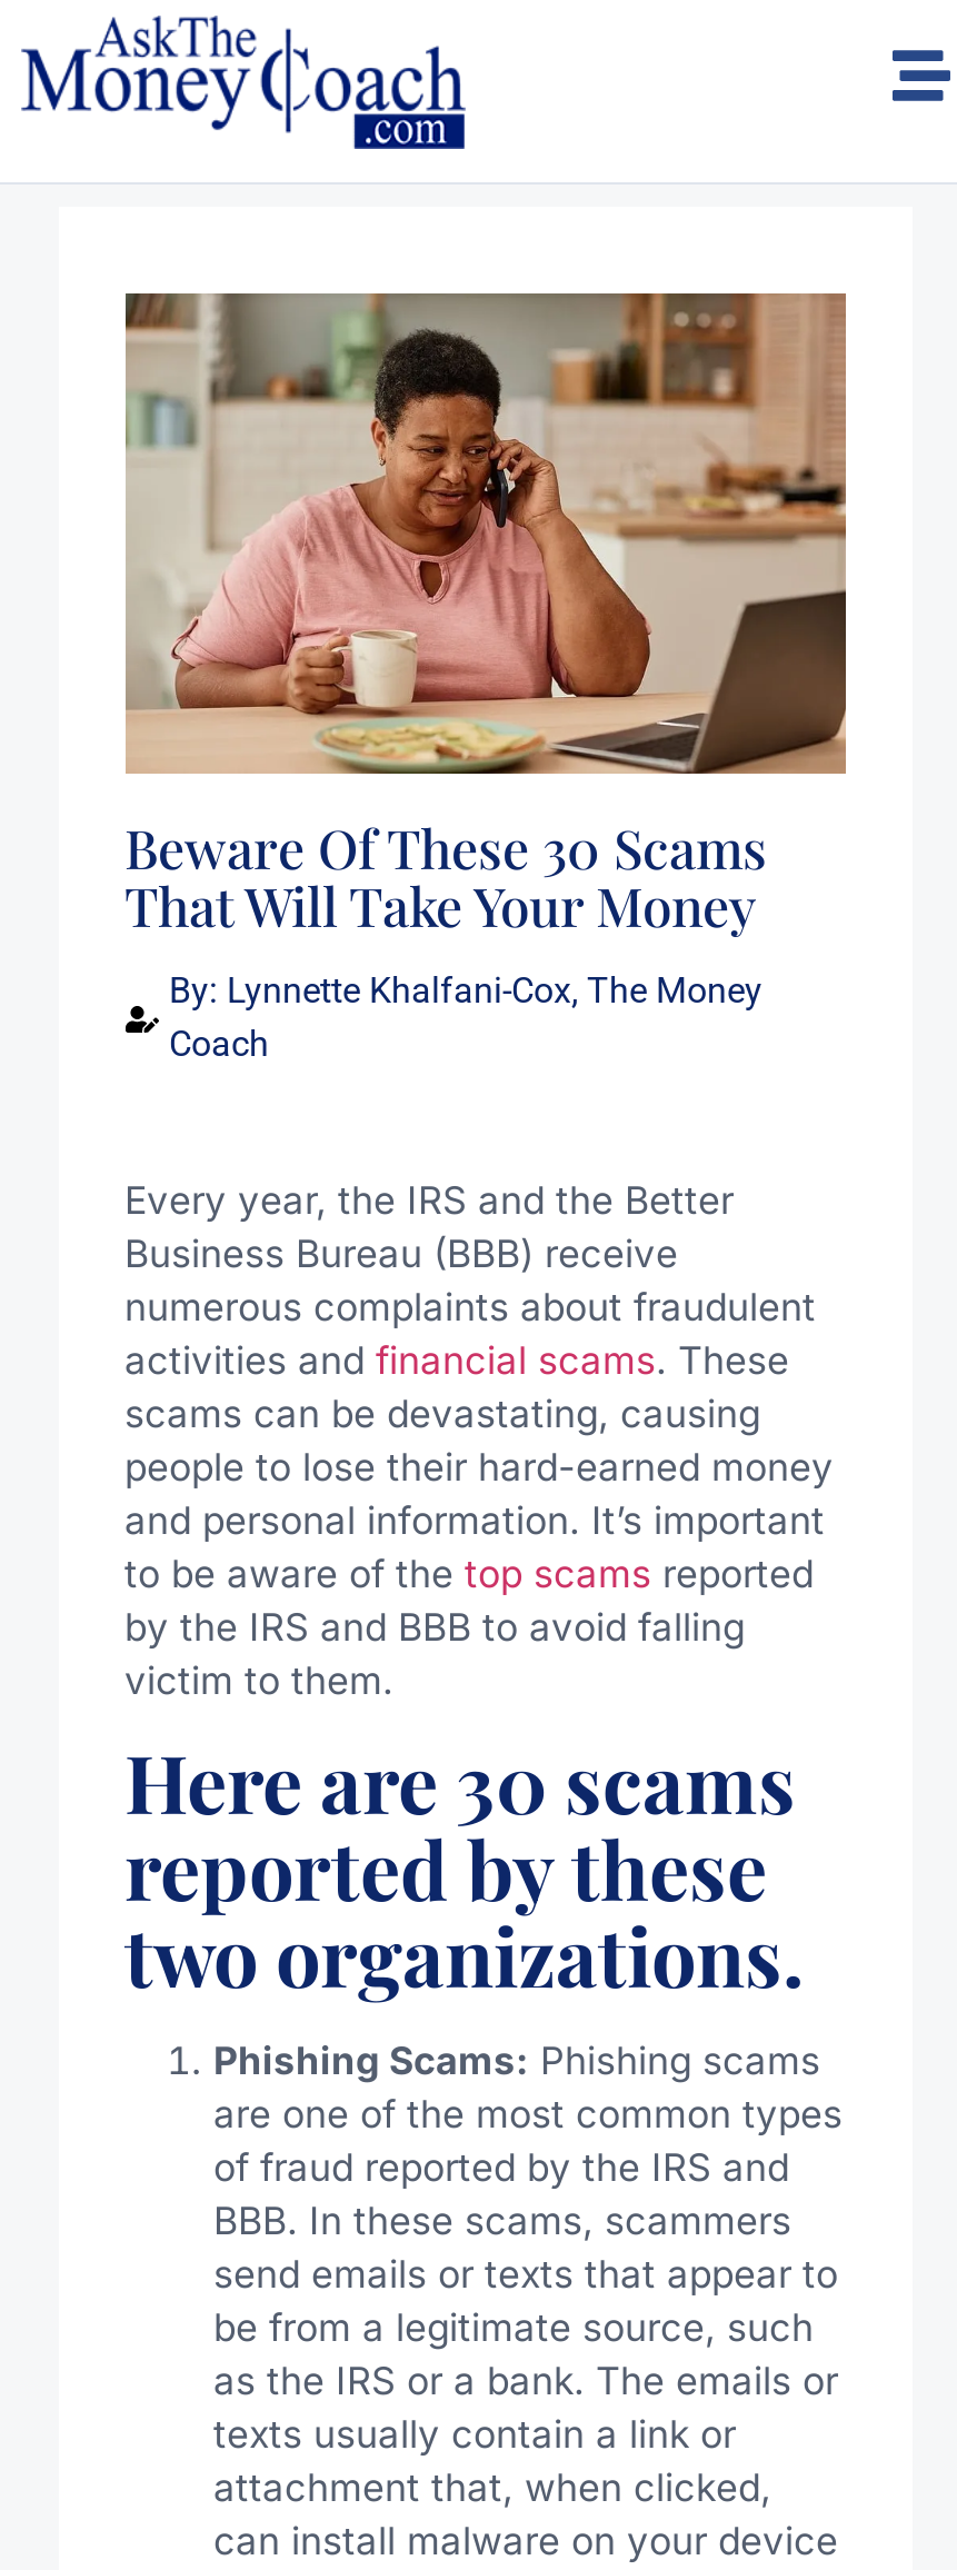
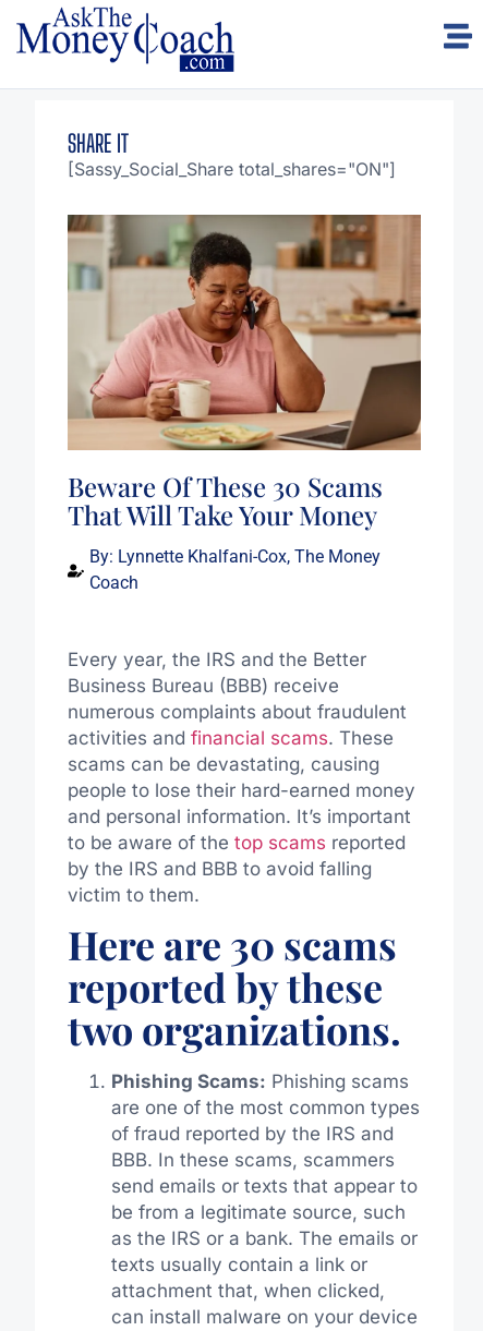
none -> [67,129,395,180] SHARE IT | [Sassy_Social_Share total_shares="ON"]

